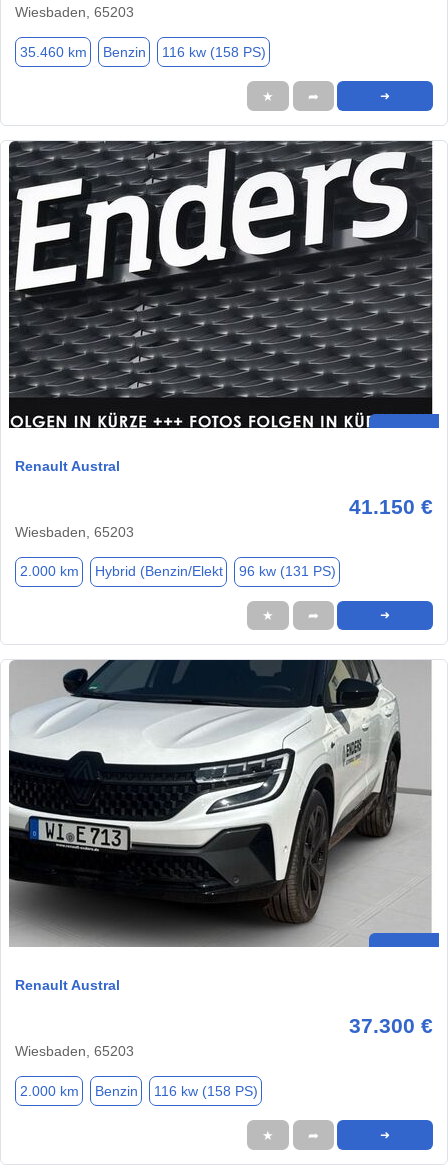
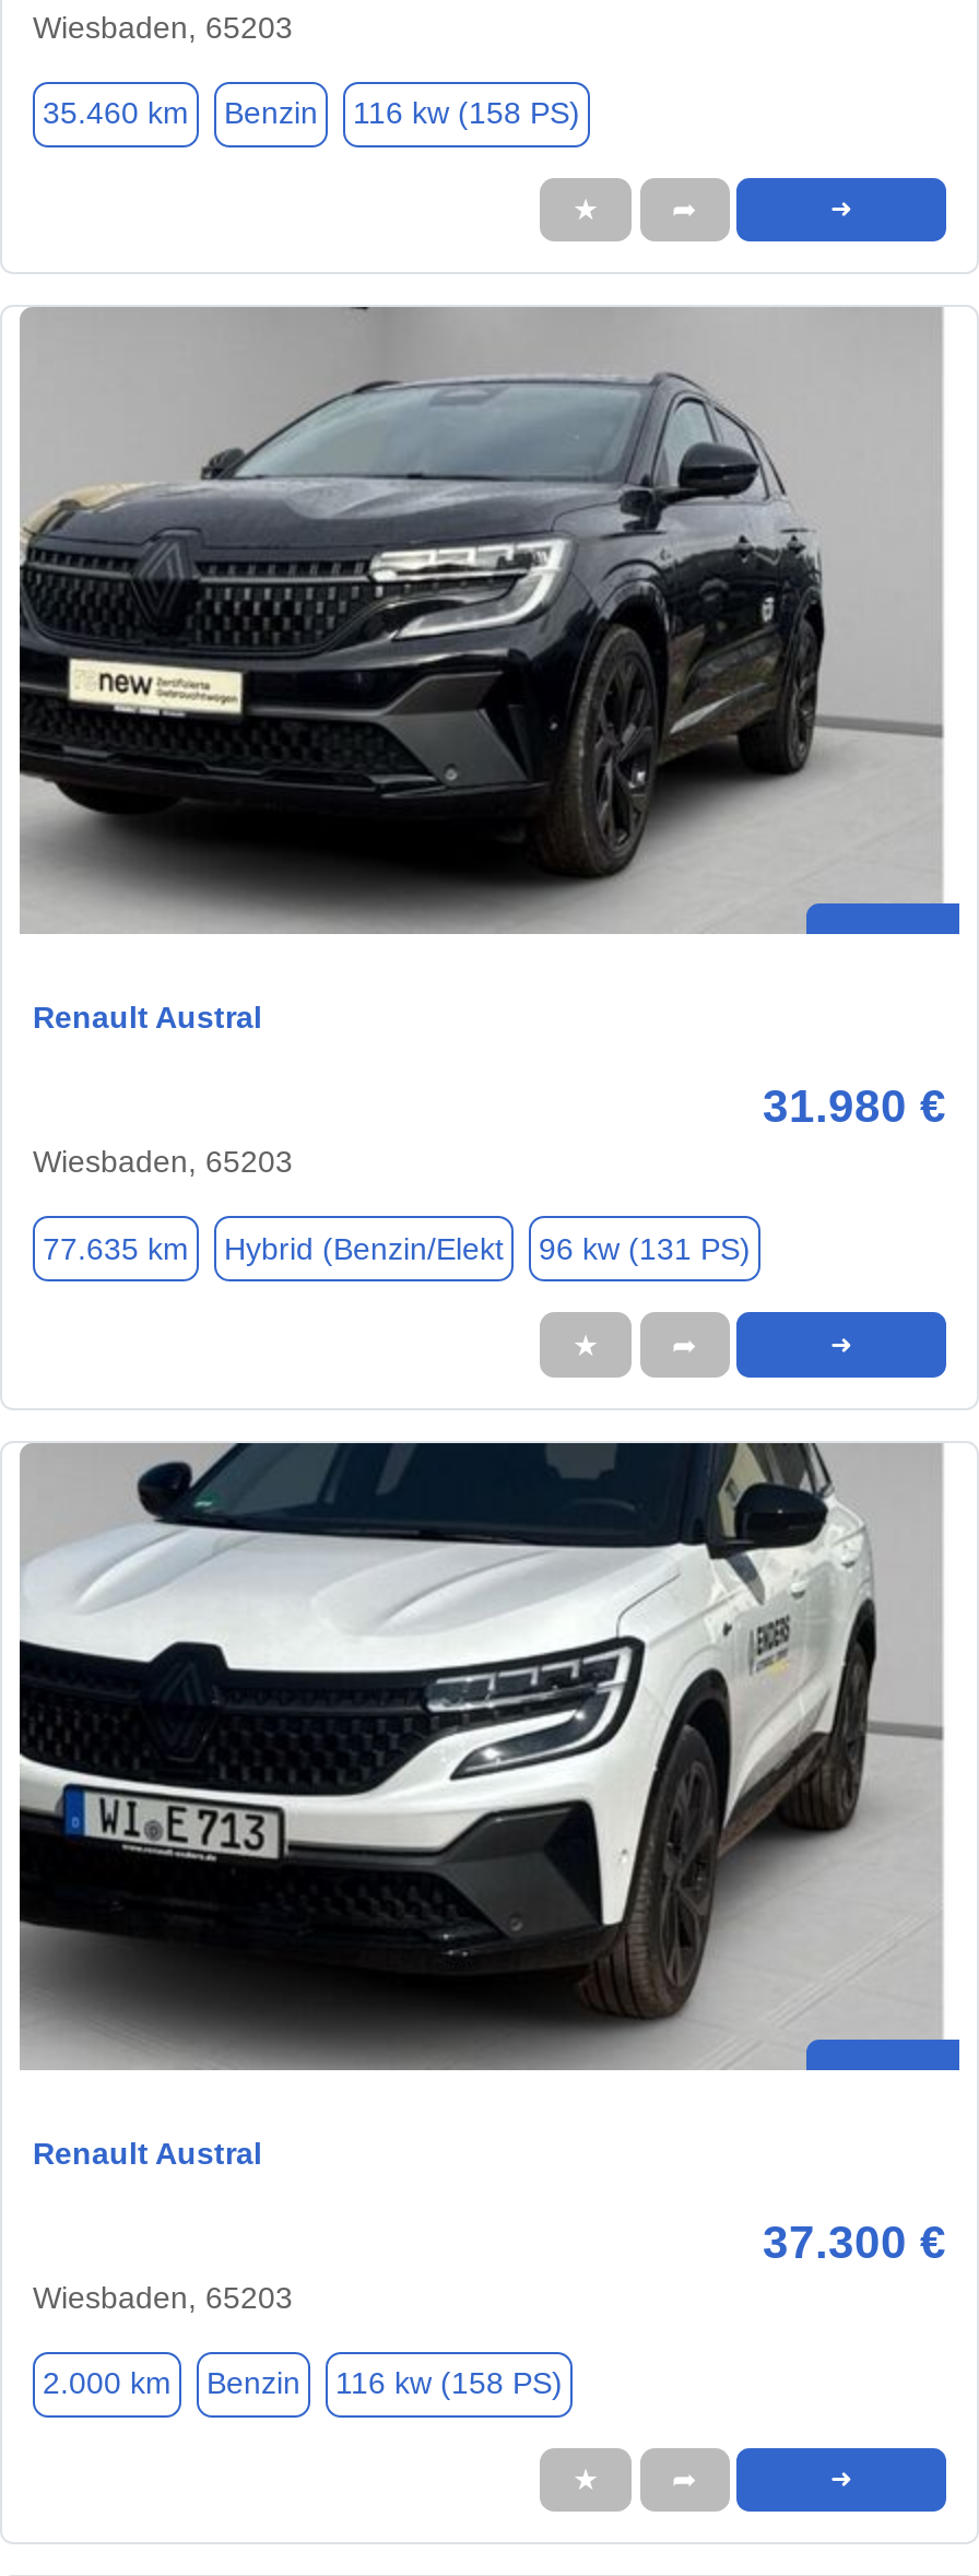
[9,141,433,429] [image] -> [20,308,955,935] [image]
[349,495,433,518] 41.150 € -> [763,1082,946,1132] 31.980 €
[19,563,335,579] 2.000 km Hybrid (Benzin/Elekt 96 kw (131 PS) -> [43,1231,751,1266] 77.635 km Hybrid (Benzin/Elekt 96 kw (131 PS)

